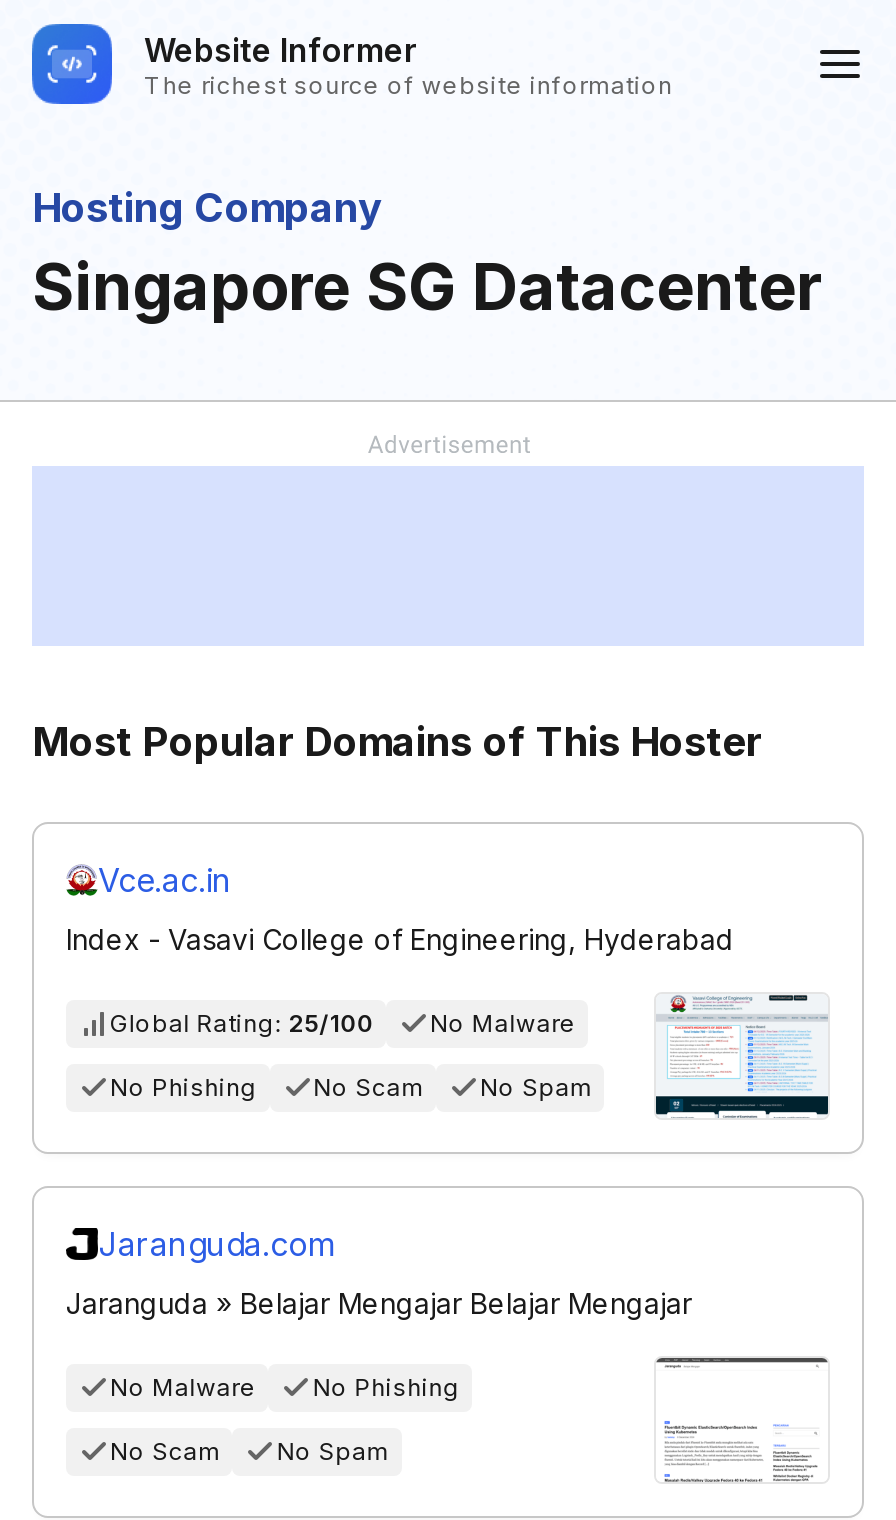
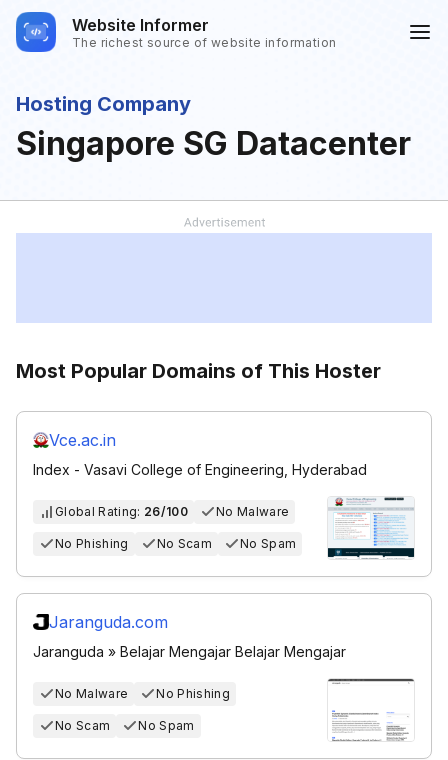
[110,1008,374,1038] Global Rating: 25/100 -> [55,504,188,519] Global Rating: 26/100

